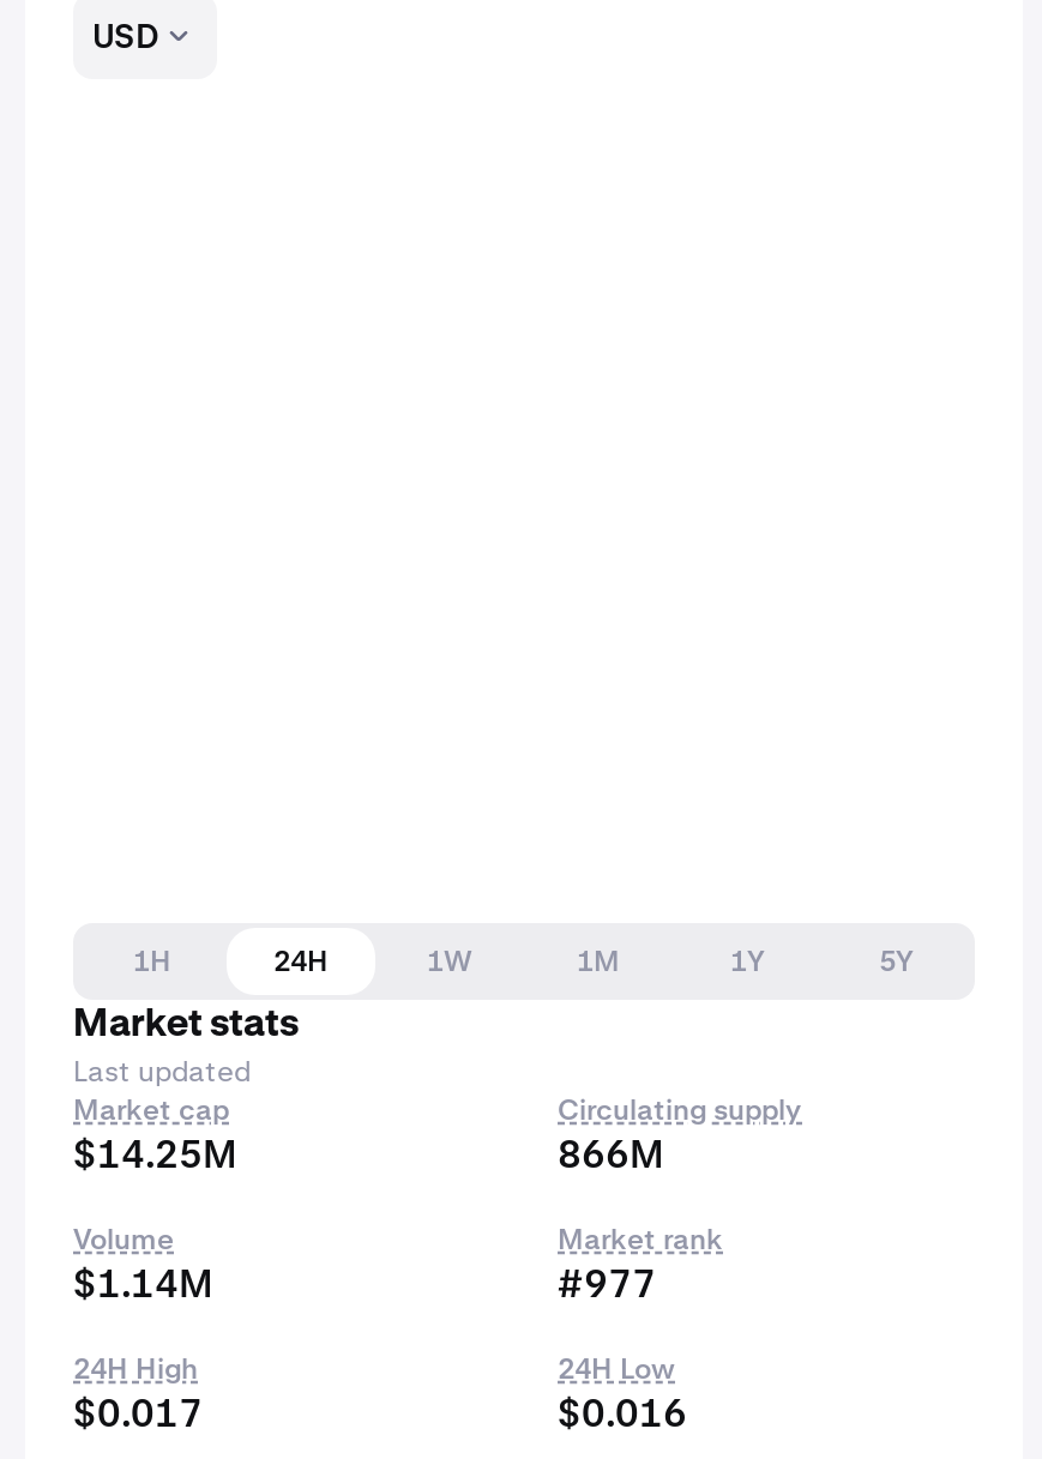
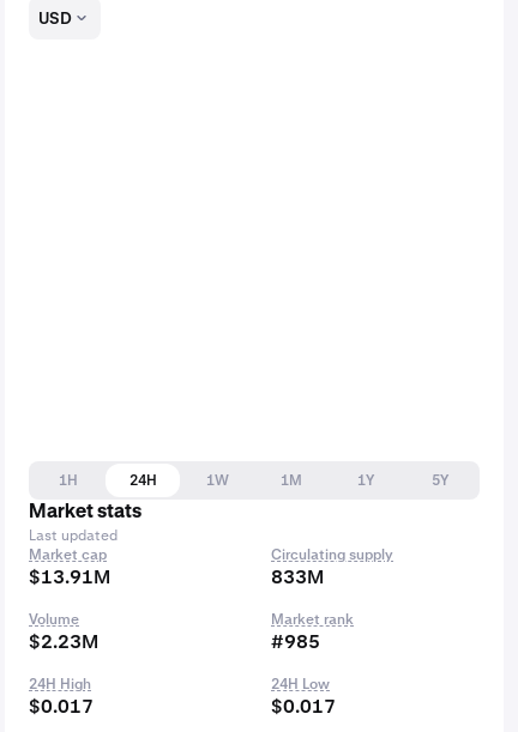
[73,1129,236,1180] $14.25M -> [29,564,110,589] $13.91M
[558,1129,663,1180] 866M -> [271,564,324,589] 833M
[73,1259,212,1309] $1.14M -> [29,629,98,654] $2.23M
[558,1259,656,1309] #977 -> [271,629,320,654] #985
[558,1388,687,1439] $0.016 -> [271,694,336,719] $0.017

